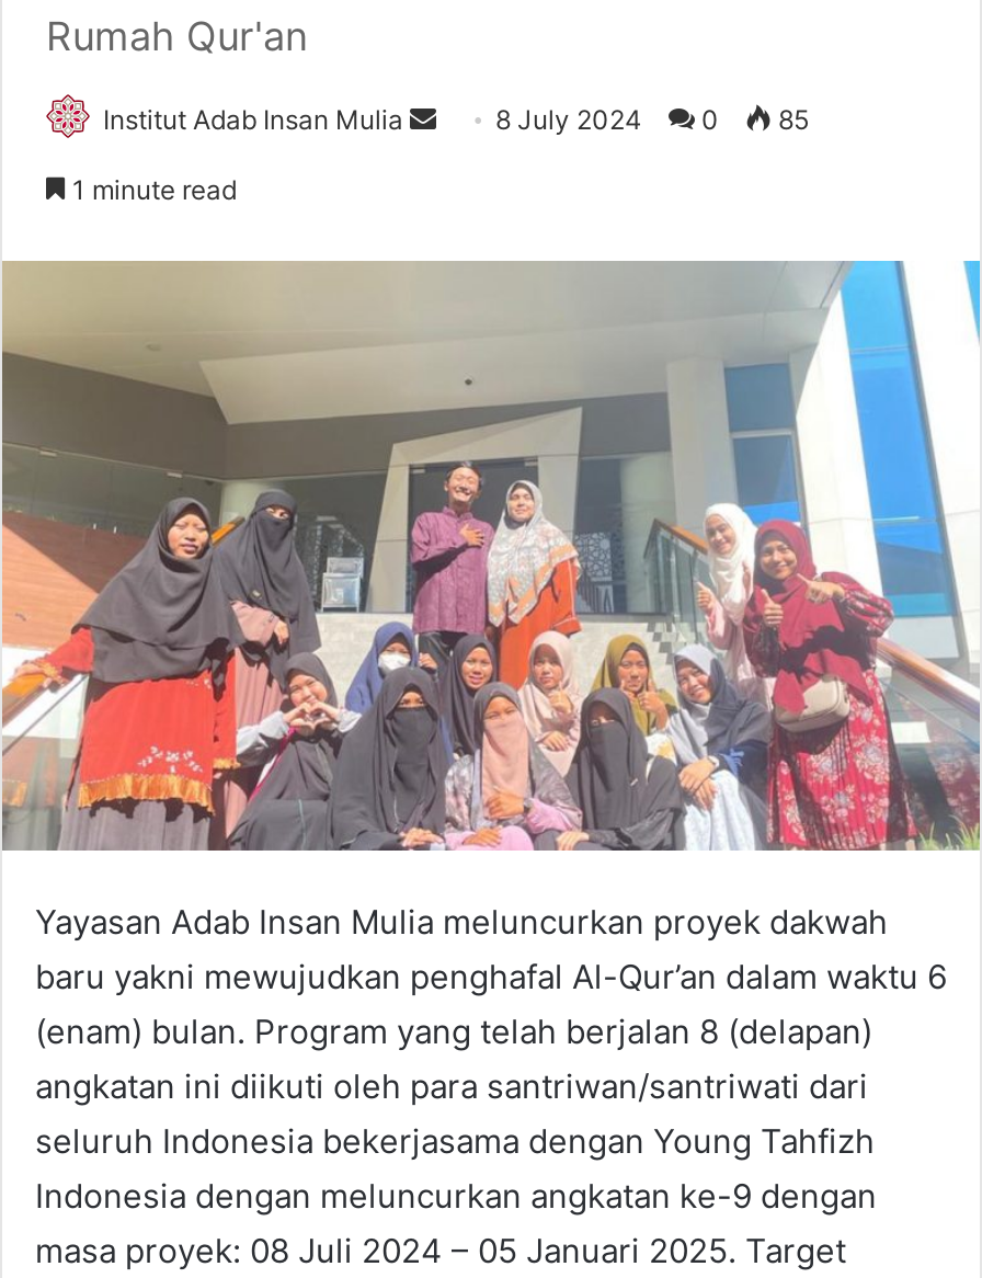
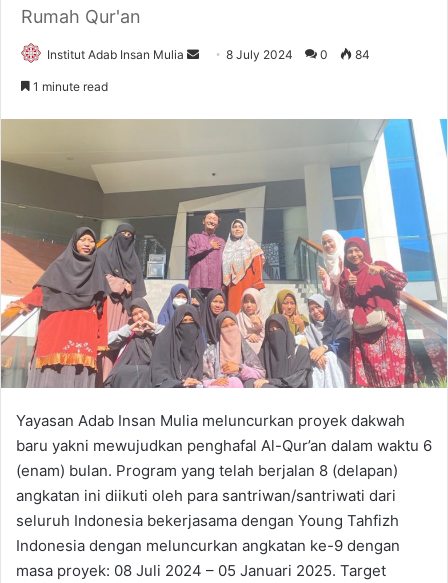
[772,103,809,135] 85 -> [352,47,370,62] 84

